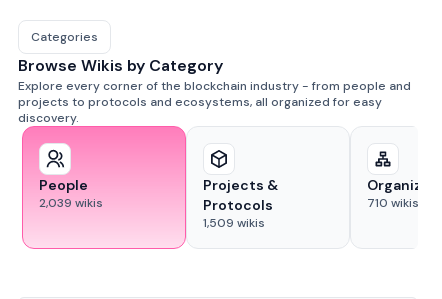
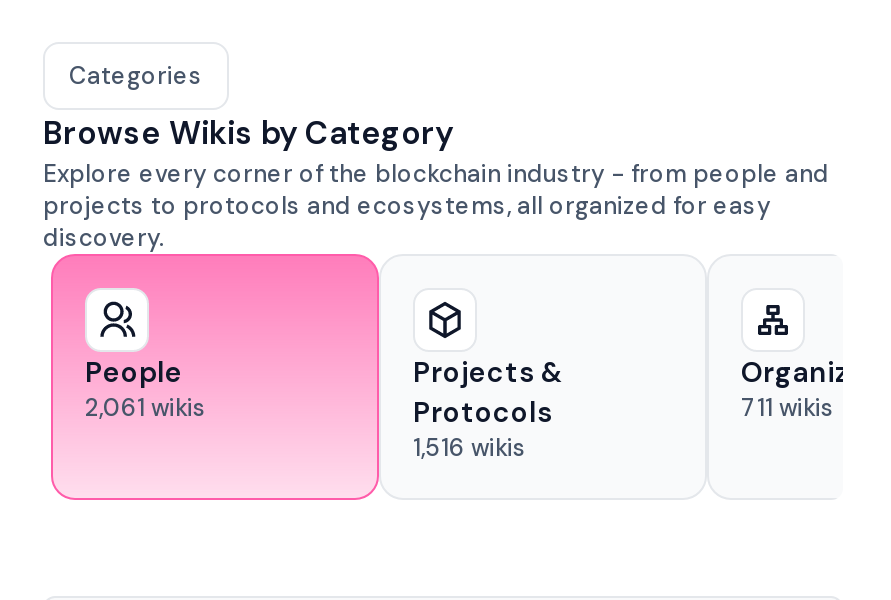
[39,195,103,211] 2,039 wikis -> [85,392,207,424] 2,061 wikis
[367,195,419,211] 710 wikis -> [741,392,835,424] 711 wikis
[203,215,265,231] 1,509 wikis -> [413,432,527,464] 1,516 wikis

